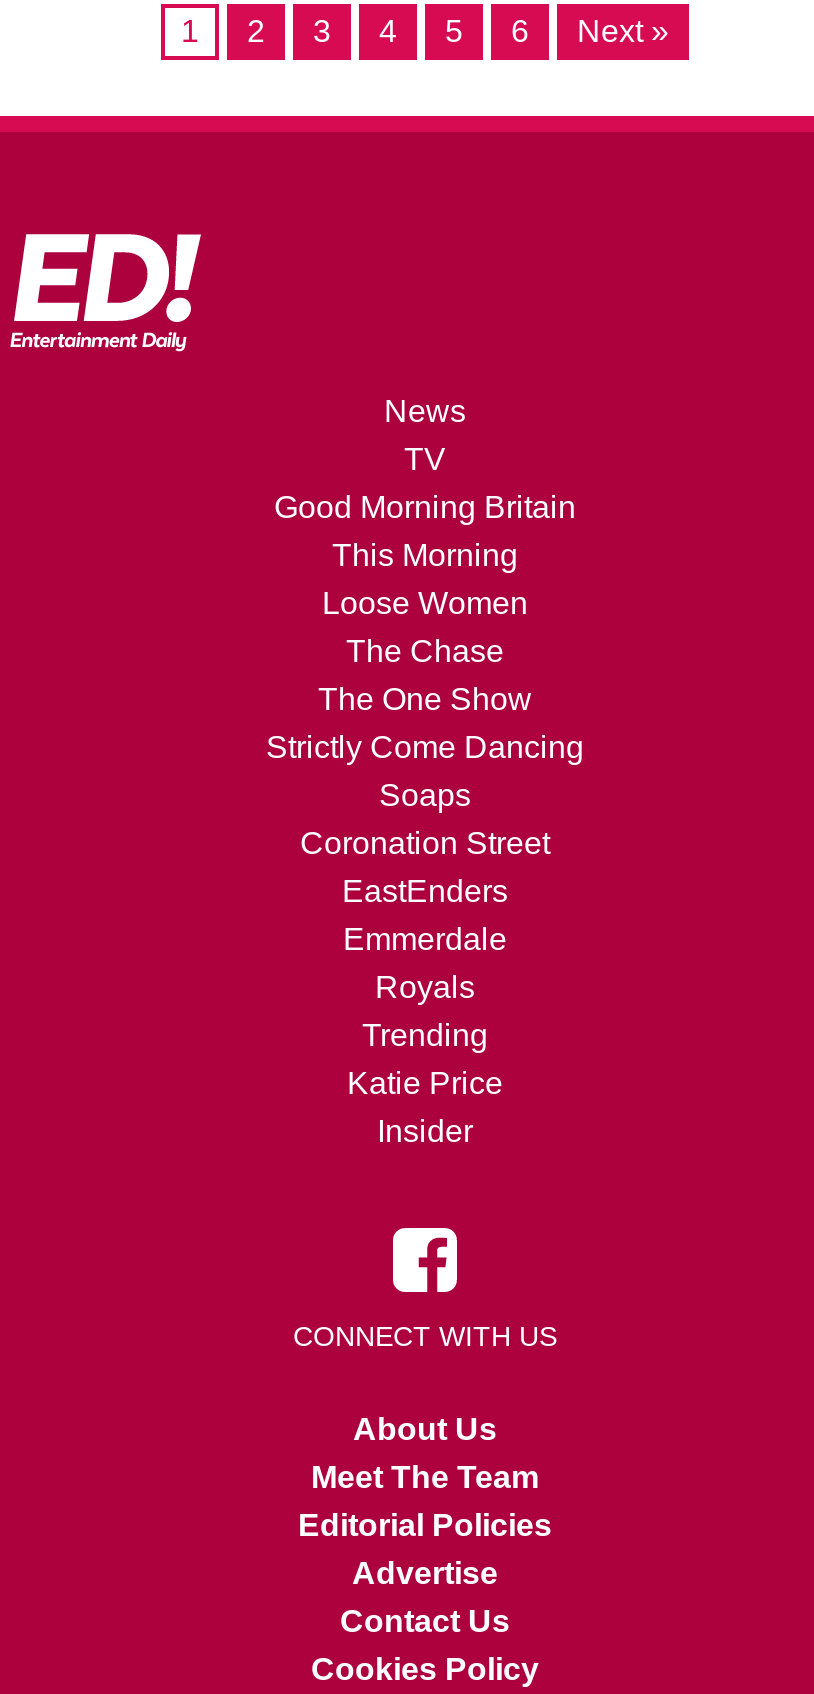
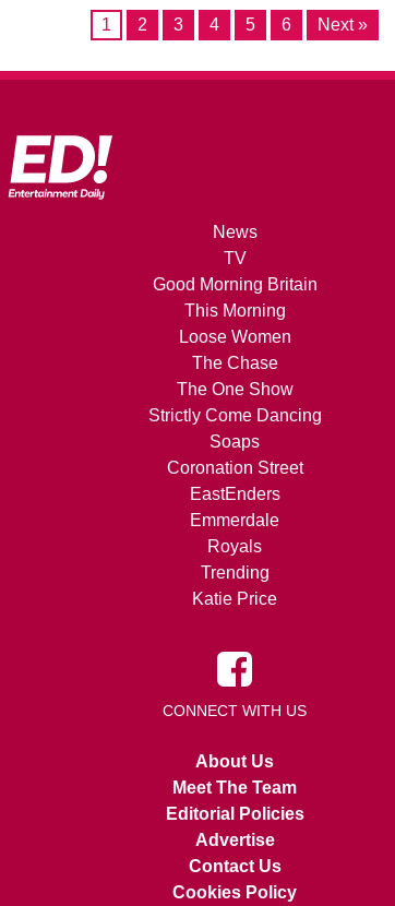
[377,1113,473,1147] Insider -> none

